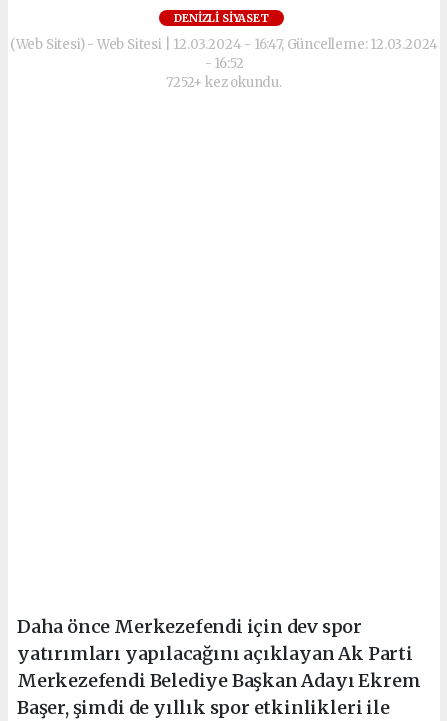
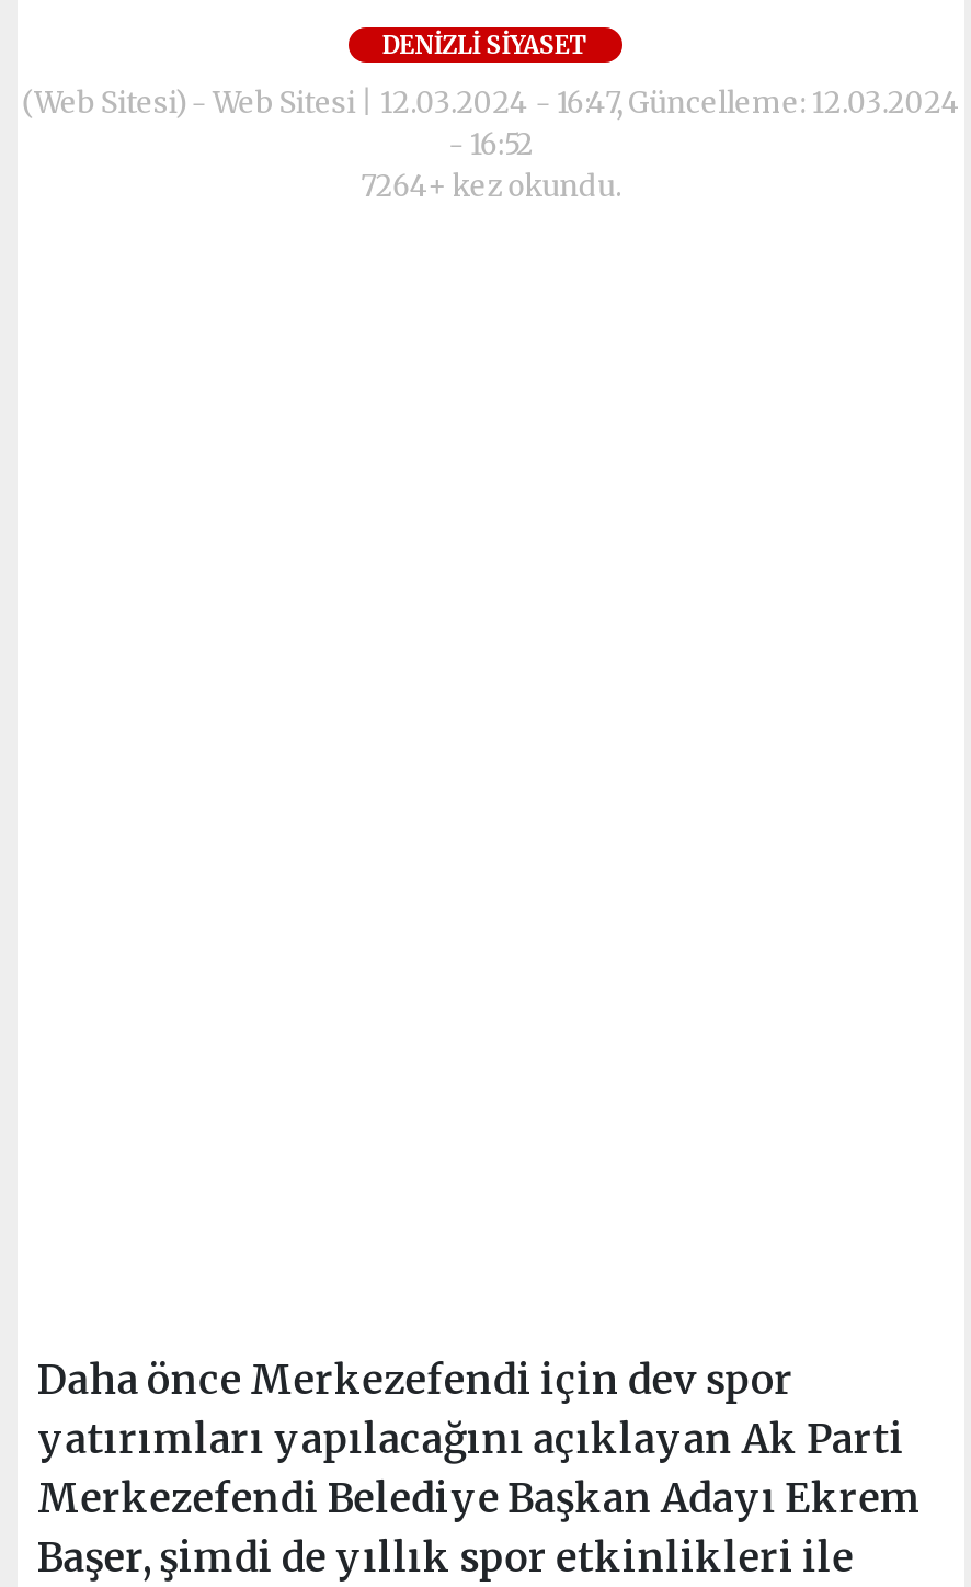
[166,74,282,91] 7252+ kez okundu. -> [361,167,621,205] 7264+ kez okundu.

